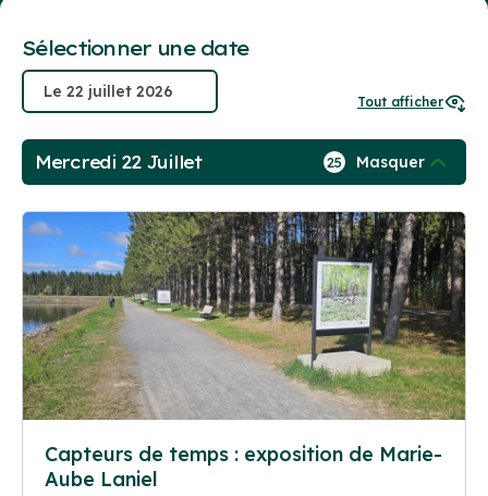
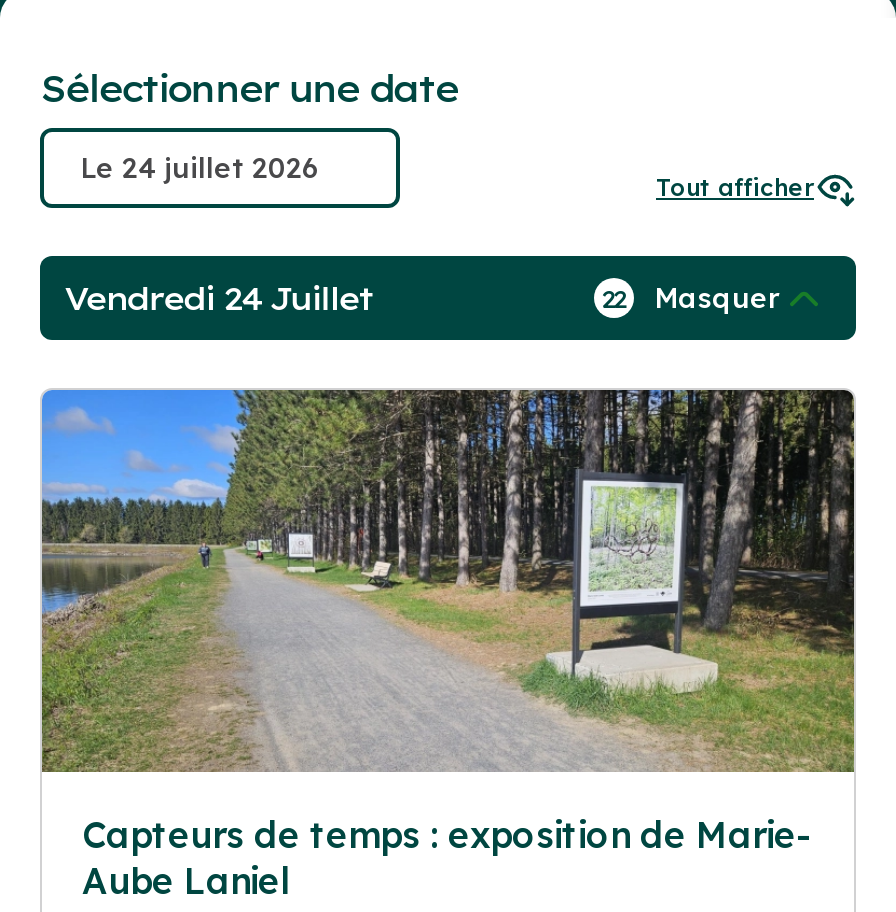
[35,151,202,173] Mercredi 22 Juillet -> [64,278,373,318] Vendredi 24 Juillet
[327,152,425,172] 25 Masquer -> [602,280,780,316] 22 Masquer

